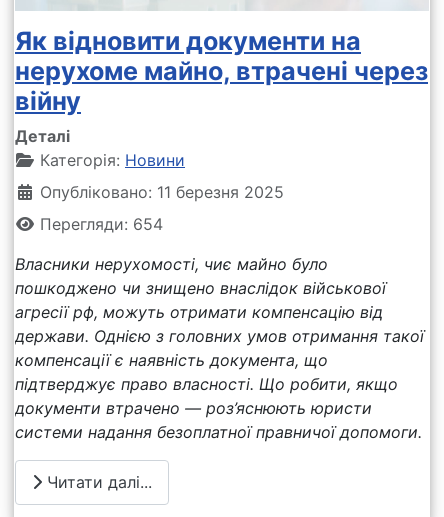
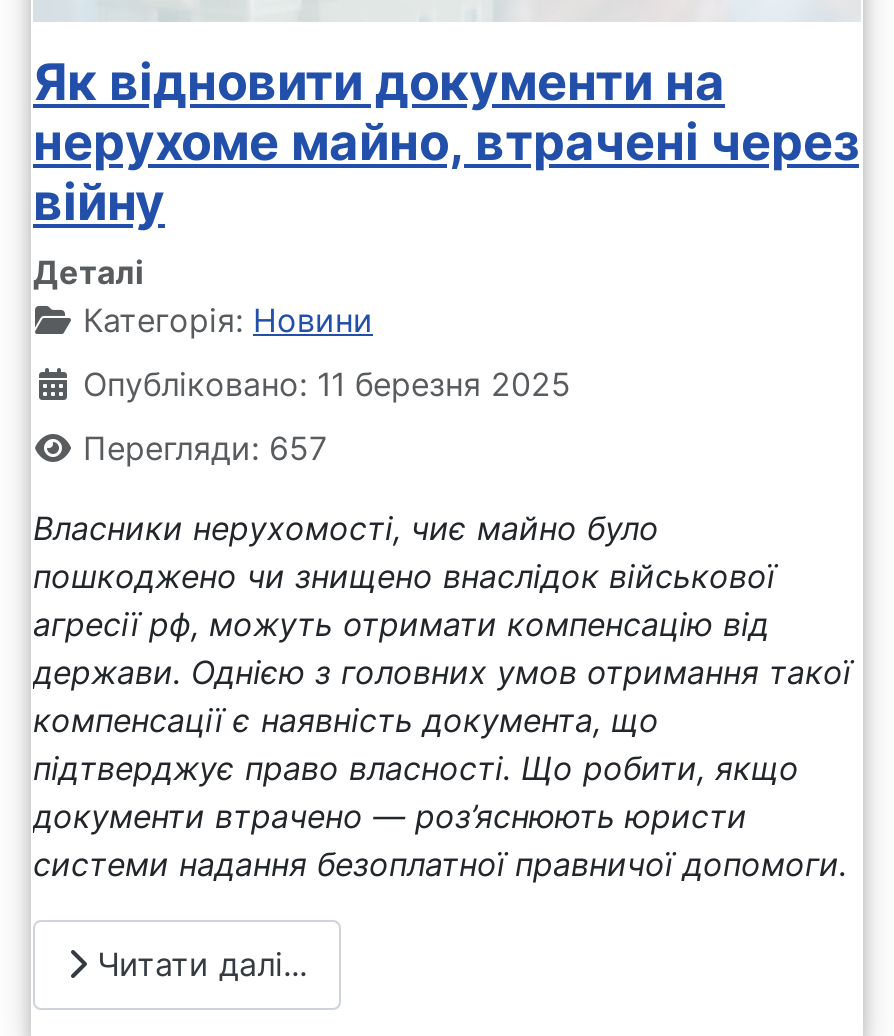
[40,214,163,234] Перегляди: 654 -> [83,427,327,467] Перегляди: 657

